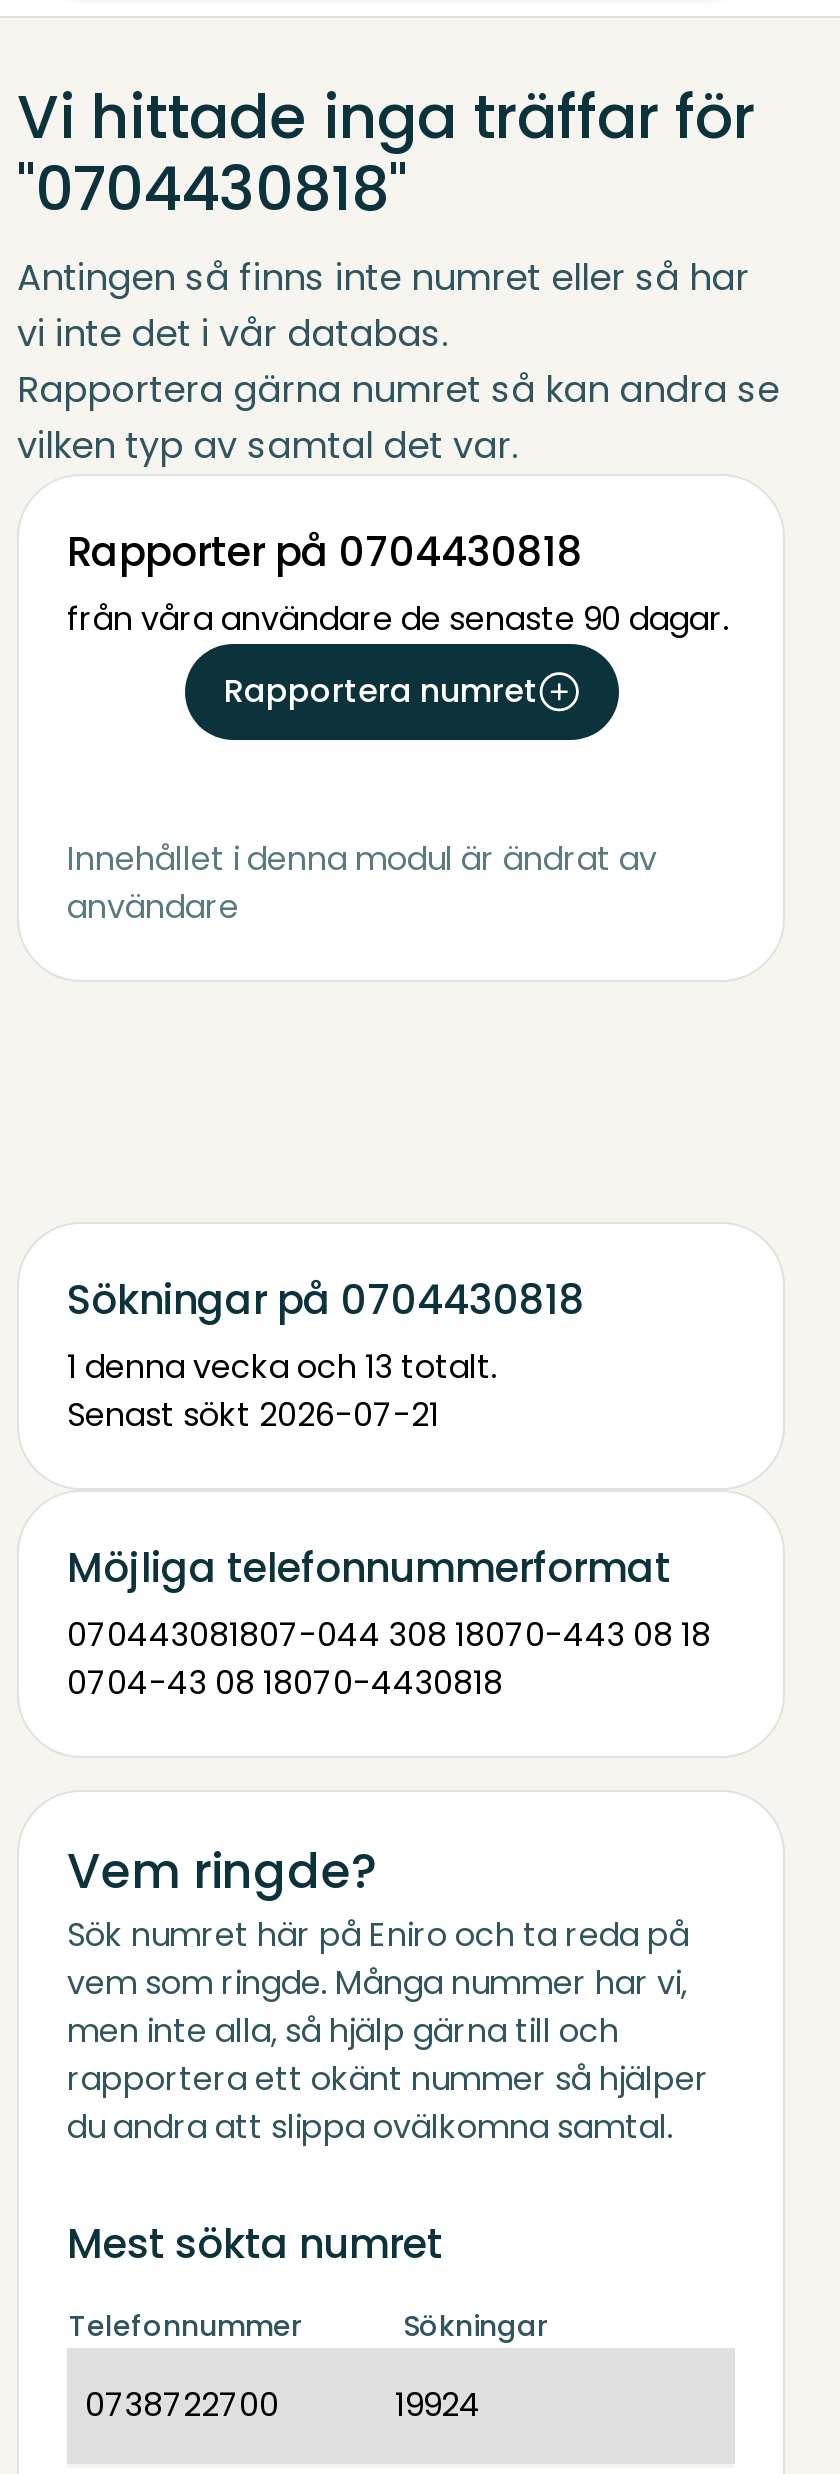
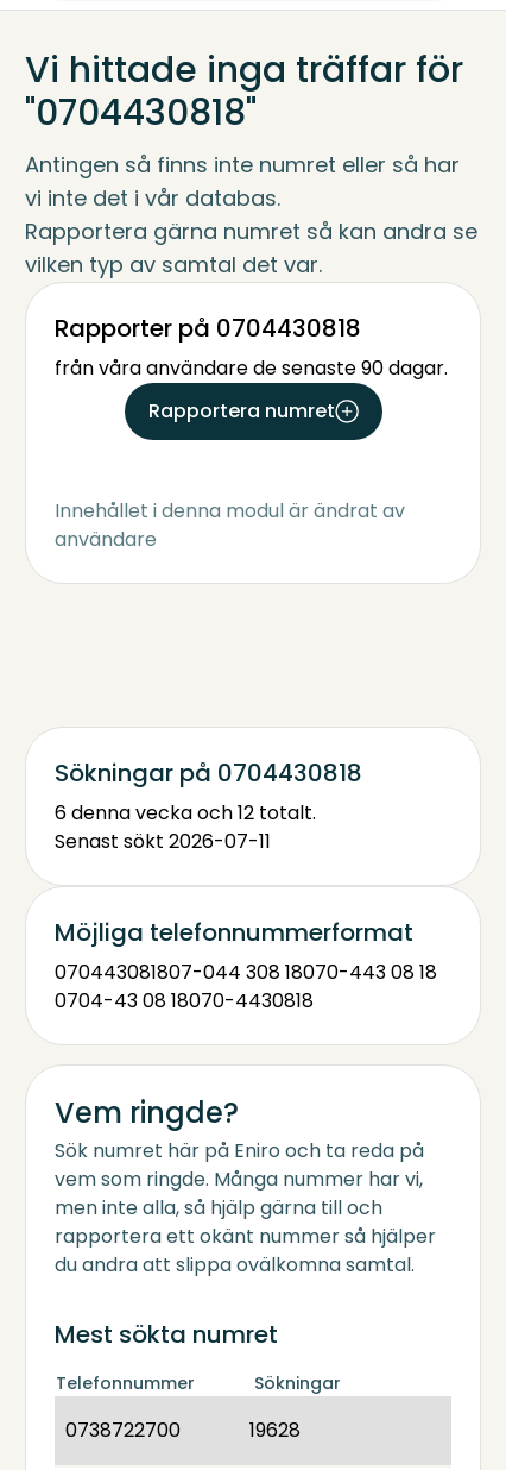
[67,1344,497,1390] 1 denna vecka och 13 totalt. -> [55,799,316,827] 6 denna vecka och 12 totalt.
[67,1392,439,1438] Senast sökt 2026-07-21 -> [55,828,271,855] Senast sökt 2026-07-11
[395,2382,481,2428] 19924 -> [249,1416,301,1444] 19628

